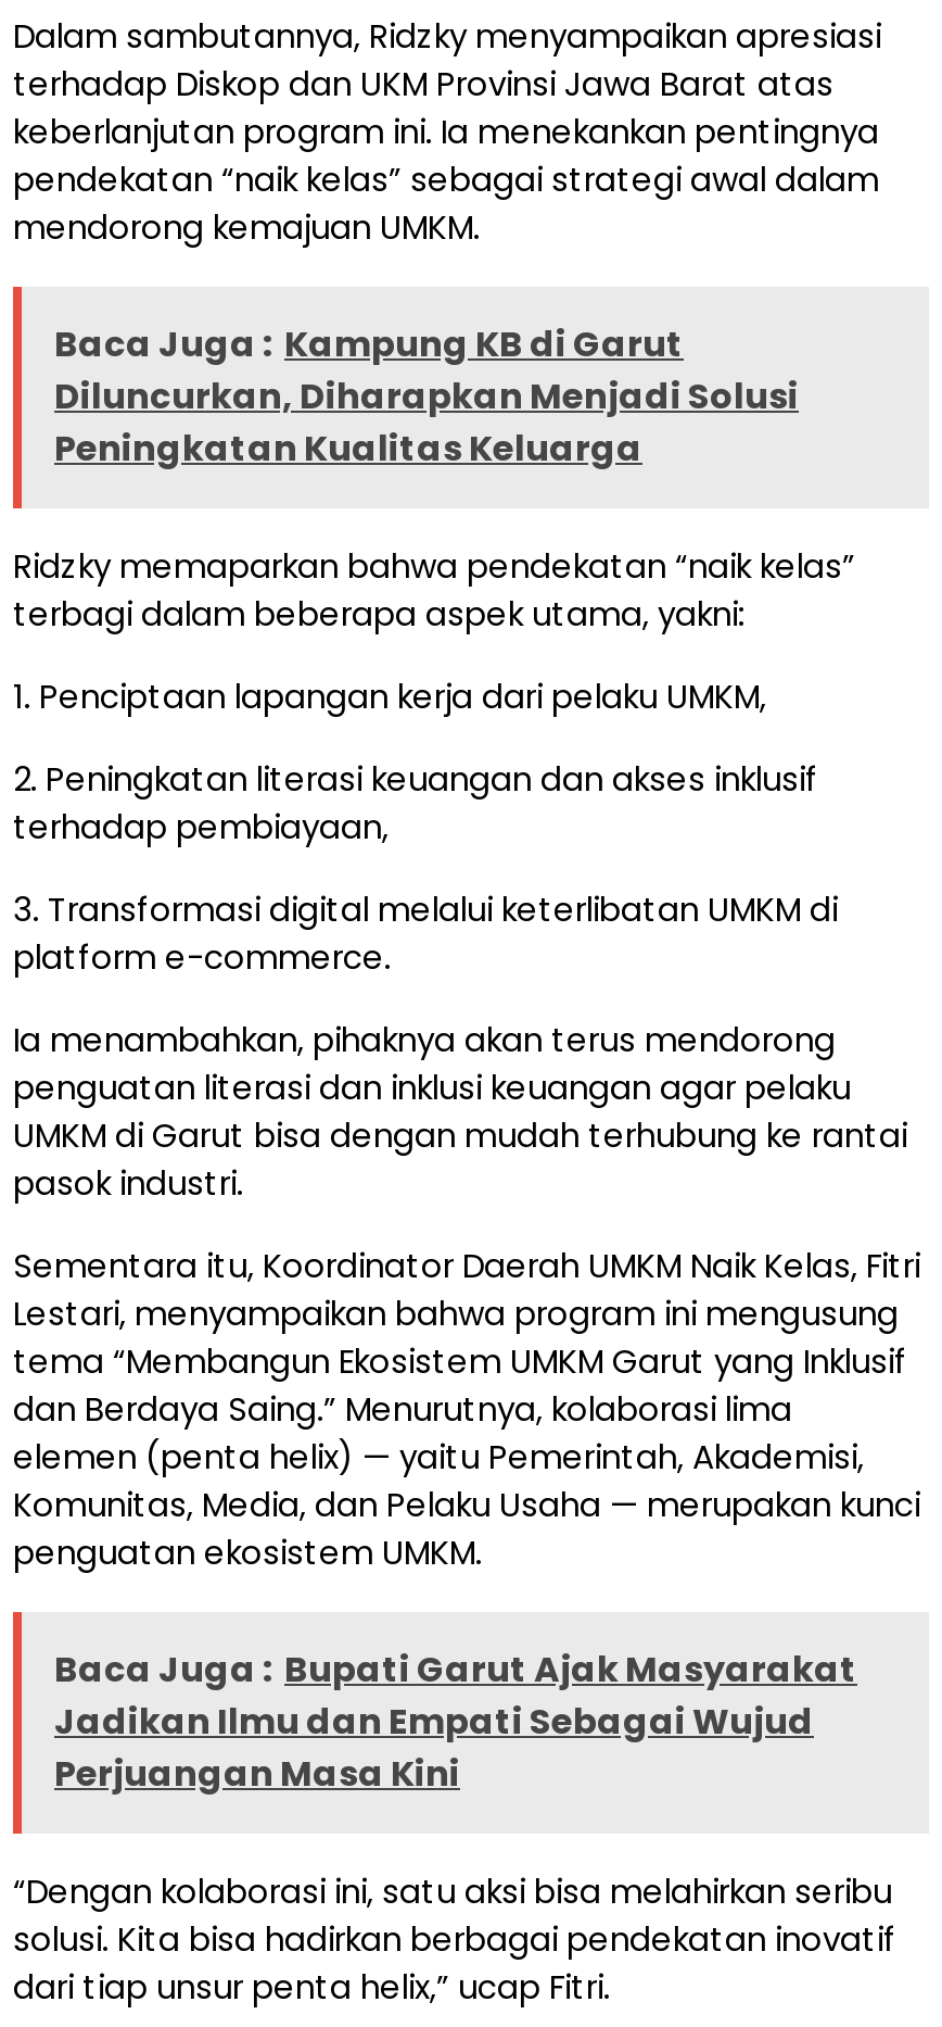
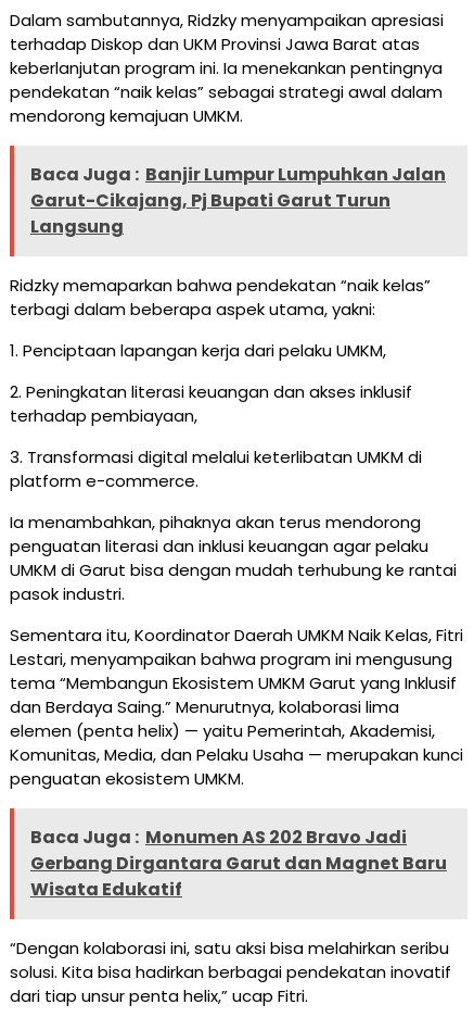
[54,320,799,474] Baca Juga : Kampung KB di Garut | Diluncurkan, Diharapkan Menjadi Solusi | Peningkatan Kualitas Keluarga -> [30,162,446,239] Baca Juga : Banjir Lumpur Lumpuhkan Jalan | Garut-Cikajang, Pj Bupati Garut Turun | Langsung
[54,1645,857,1800] Baca Juga : Bupati Garut Ajak Masyarakat | Jadikan Ilmu dan Empati Sebagai Wujud | Perjuangan Masa Kini -> [30,825,447,902] Baca Juga : Monumen AS 202 Bravo Jadi | Gerbang Dirgantara Garut dan Magnet Baru | Wisata Edukatif

